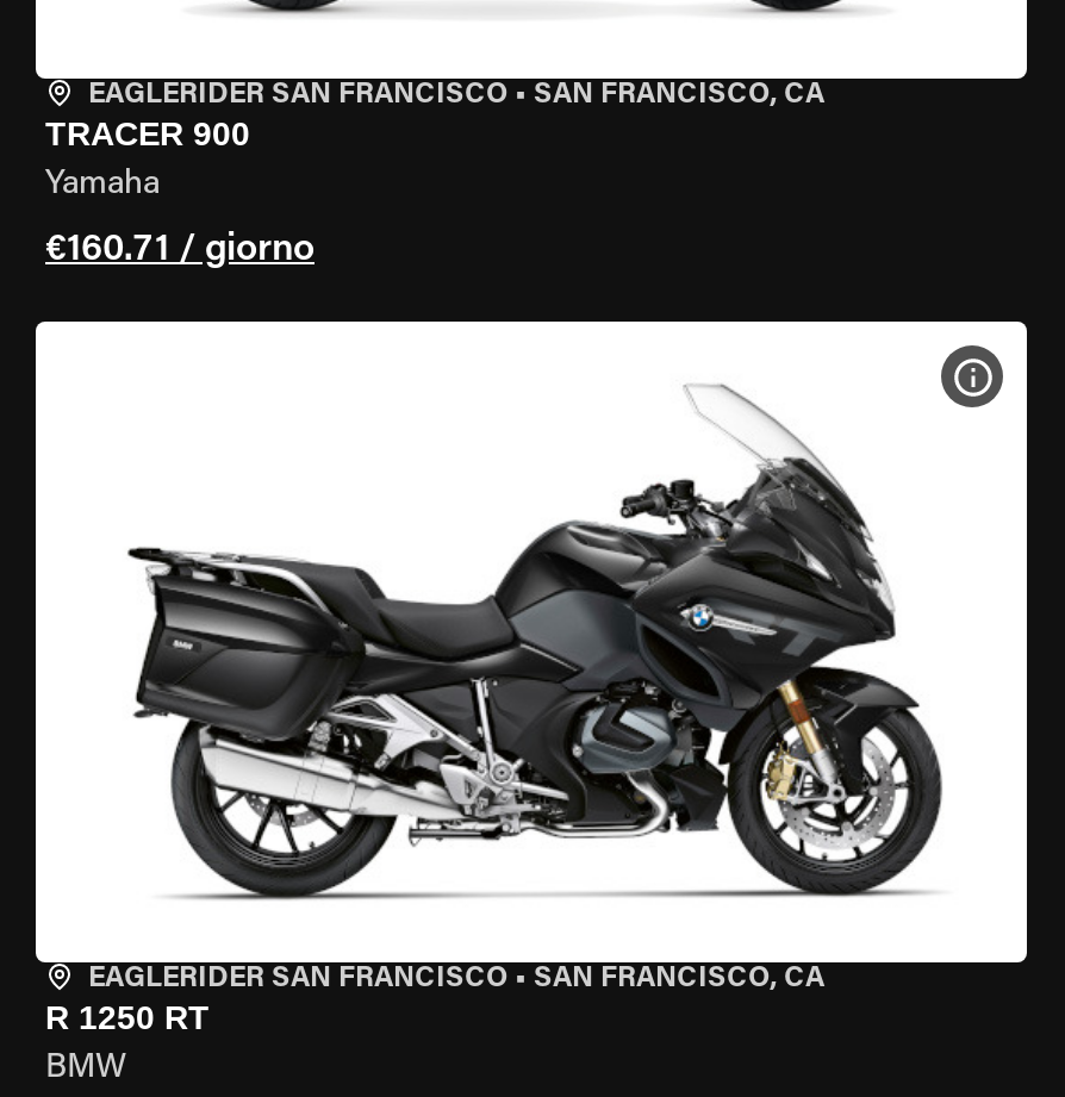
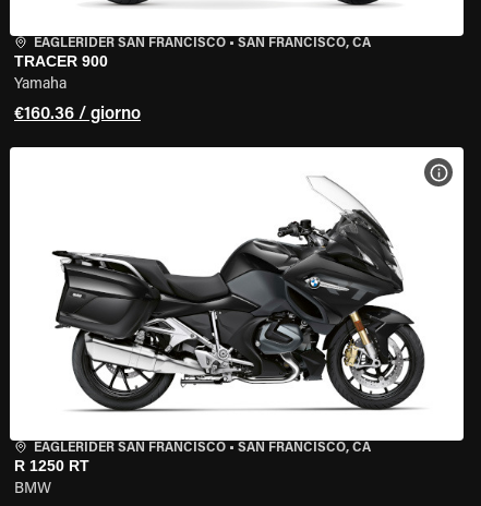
[45,231,314,269] €160.71 / giorno -> [14,106,141,123] €160.36 / giorno

